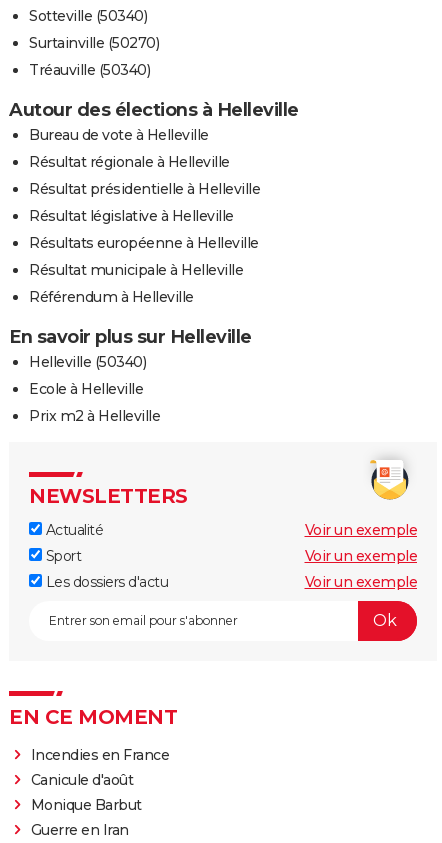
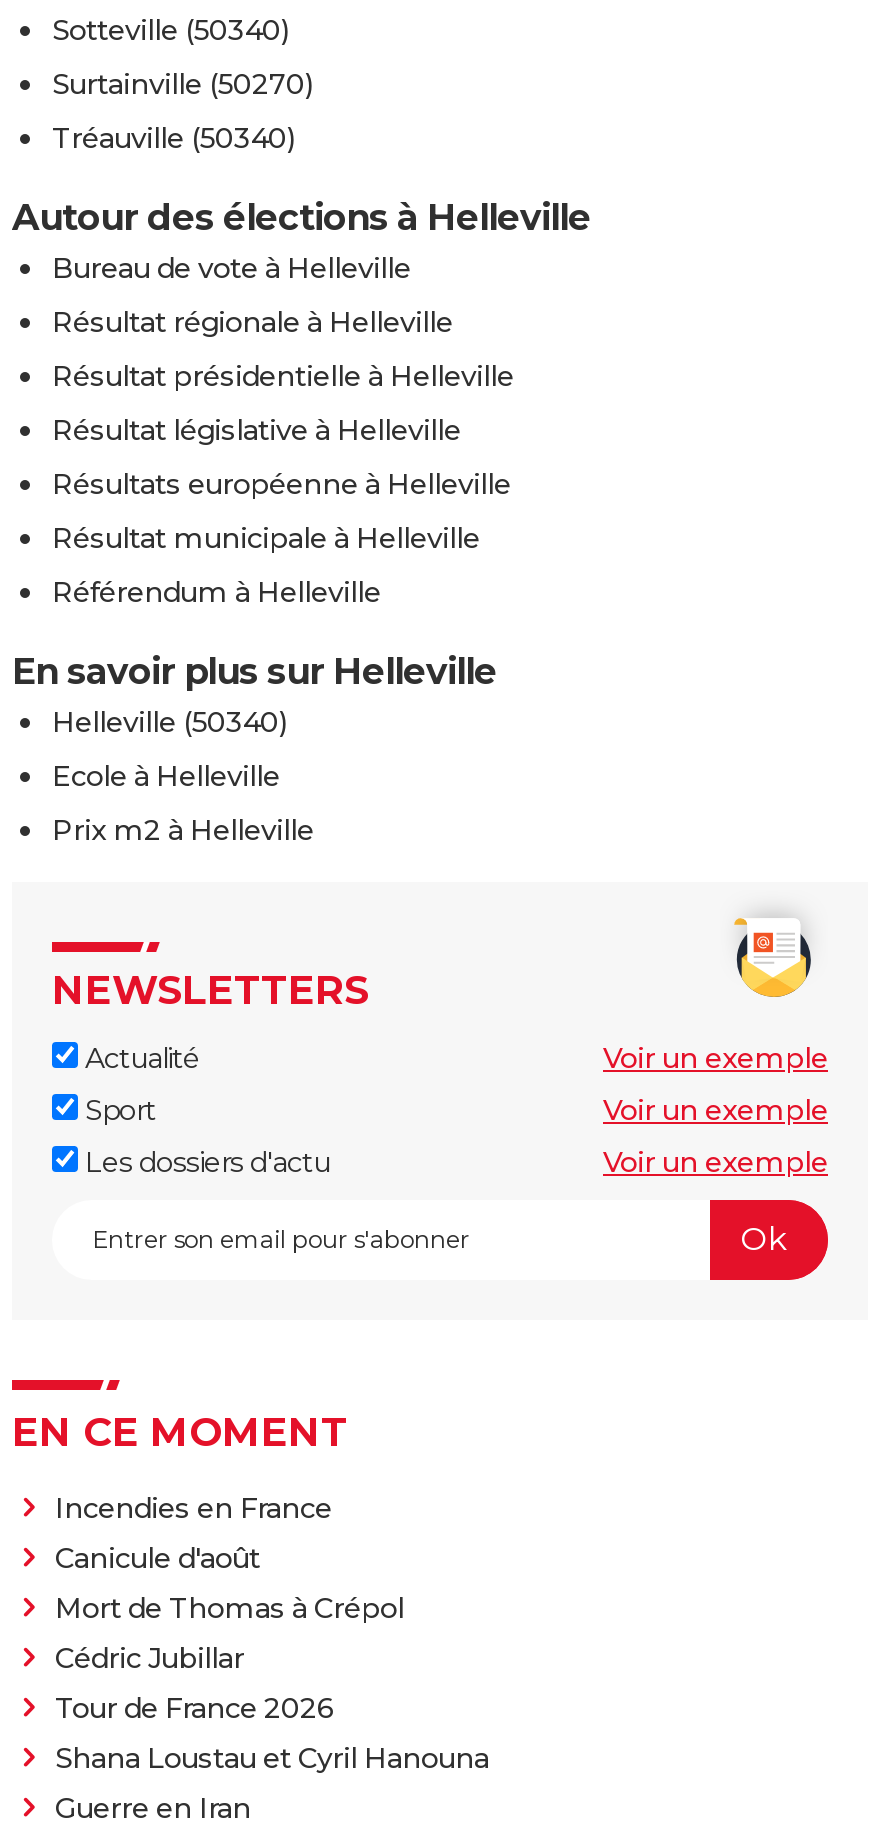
[30,795,141,813] Monique Barbut -> [55,1589,489,1775] Mort de Thomas à Crépol | Cédric Jubillar | Tour de France 2026 | Shana Loustau et Cyril Hanouna

